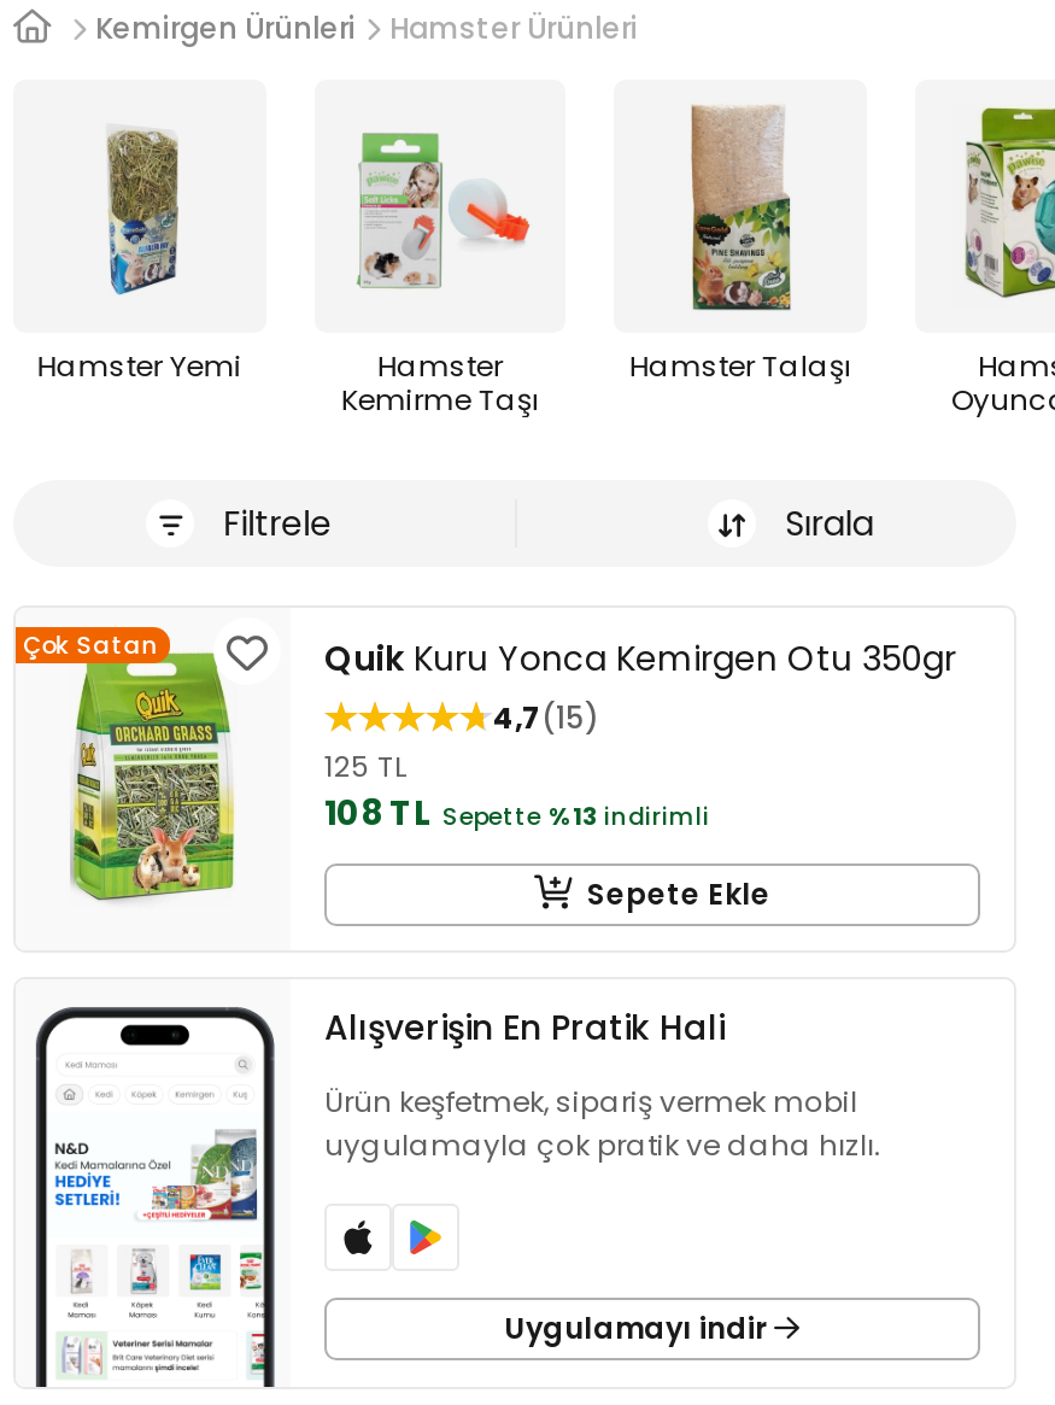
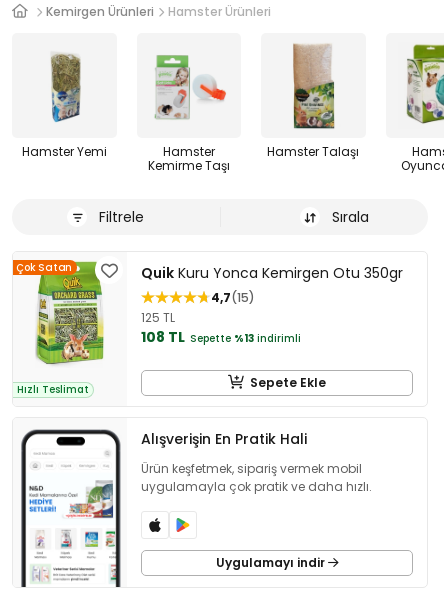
[69,632,235,878] [image] -> [36,261,104,374] [image]
none -> [17,383,89,396] Hızlı Teslimat

